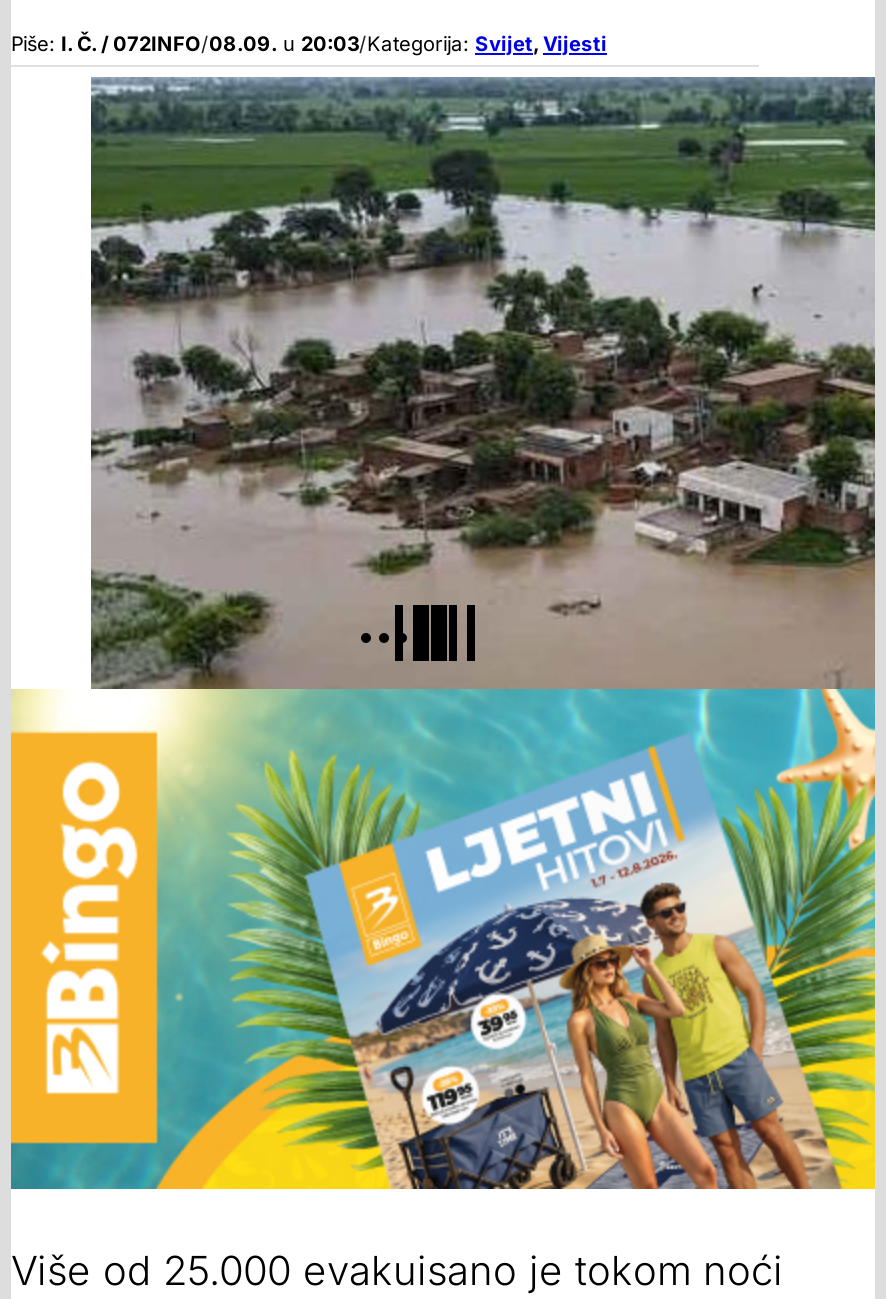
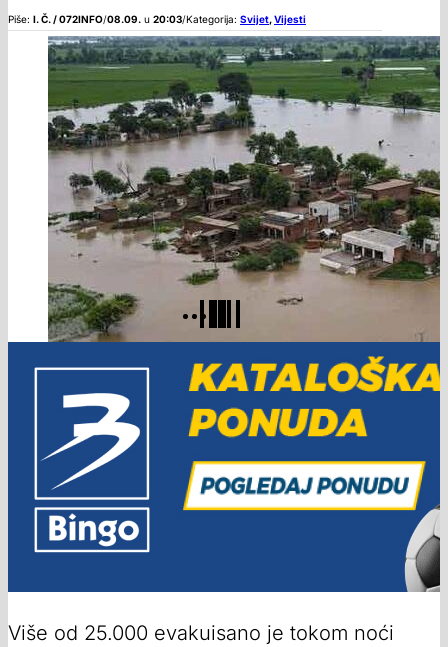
[9,687,877,1191] [image] -> [7,341,441,593] [image]

